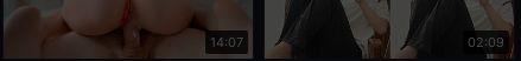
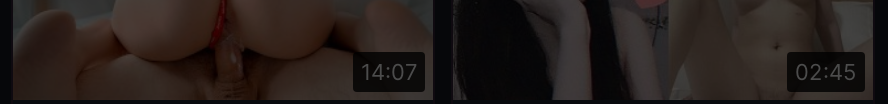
[468,34,504,50] 02:09 -> [795,57,857,85] 02:45

